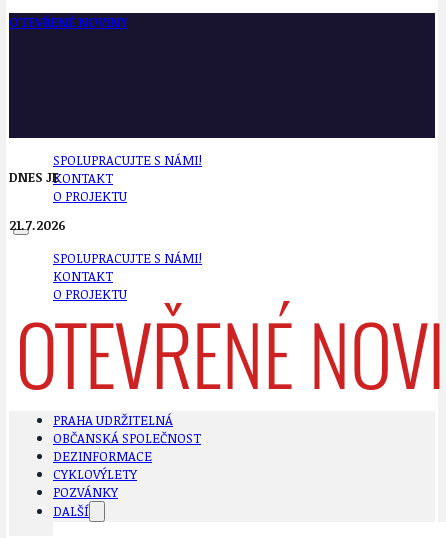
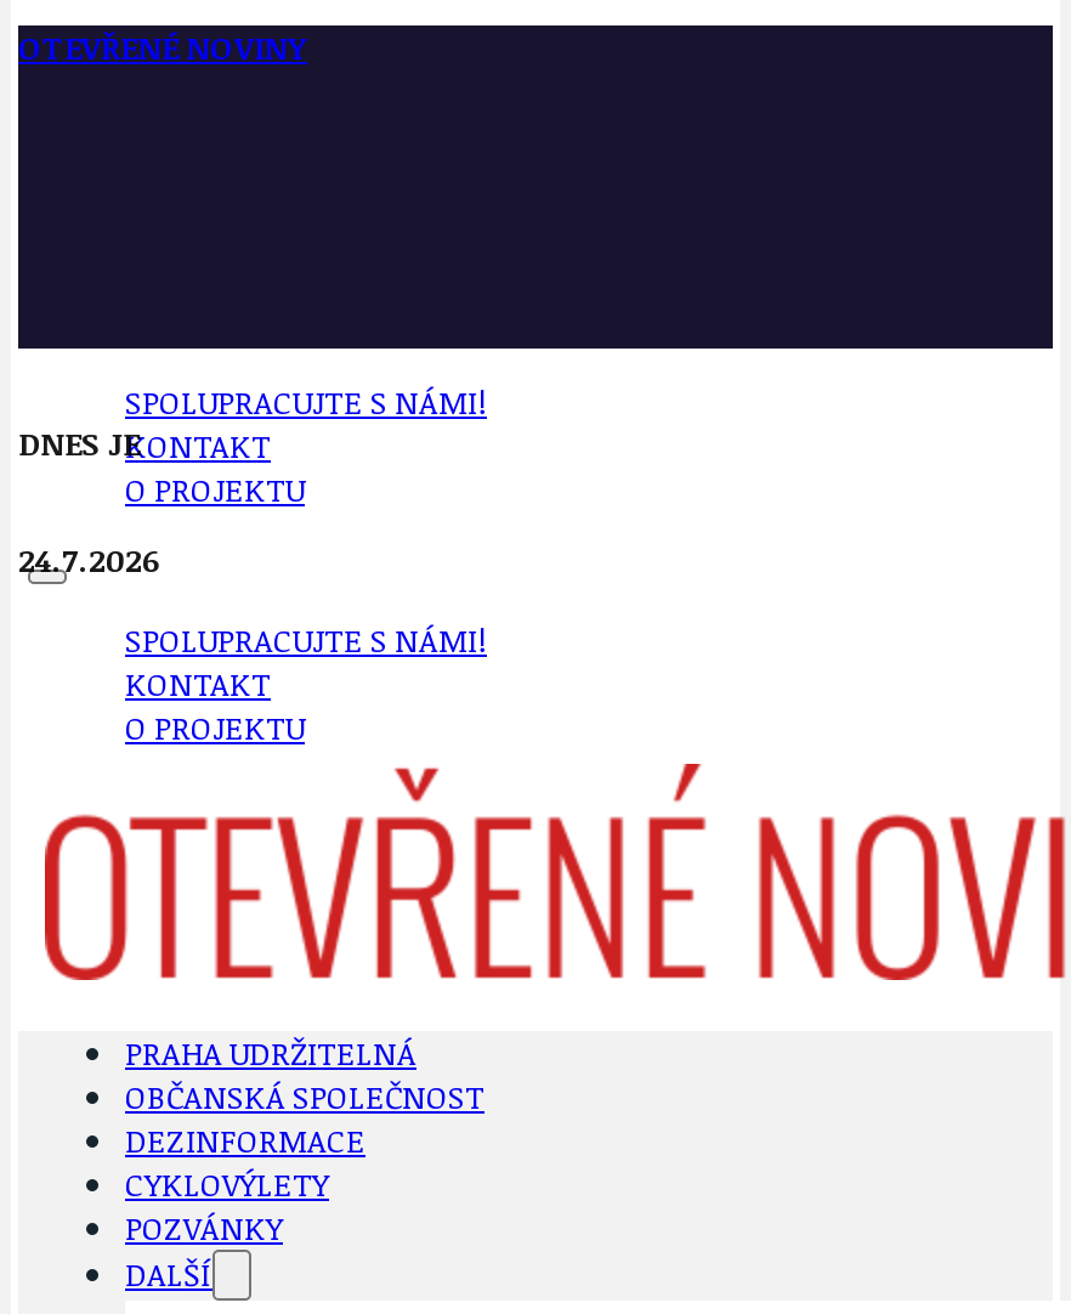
[9,216,66,234] 21.7.2026 -> [18,538,161,582] 24.7.2026

